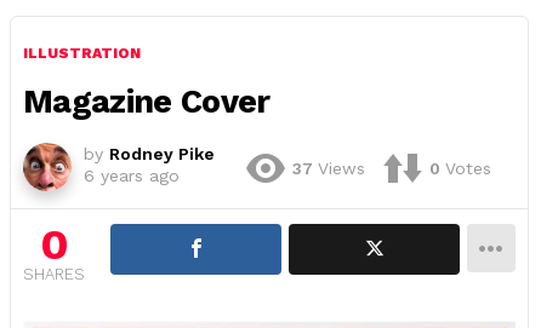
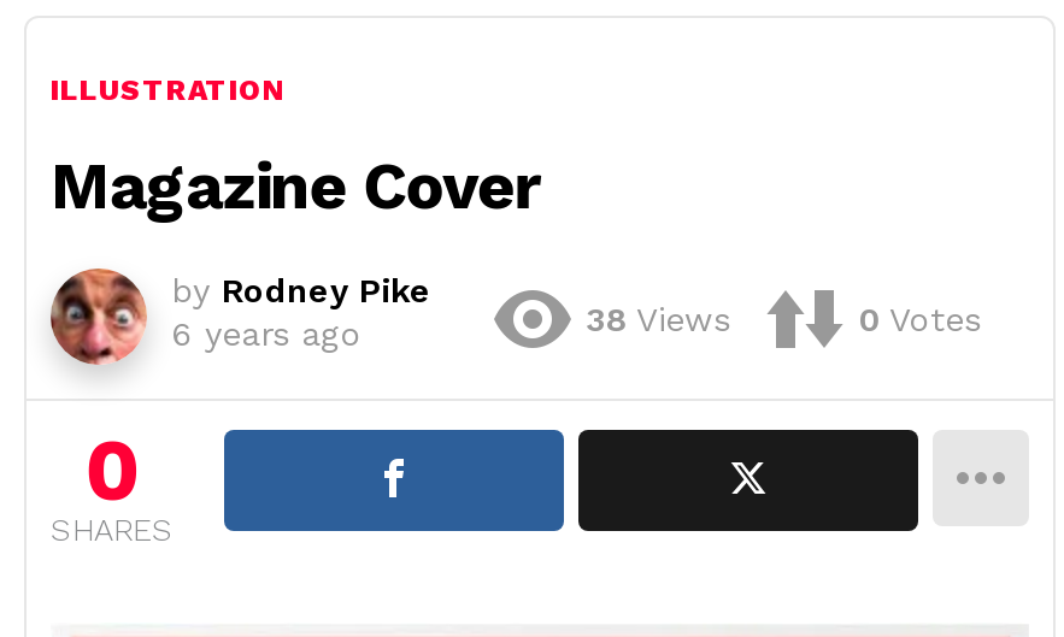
[292,158,365,178] 37 Views -> [586,299,730,338] 38 Views

